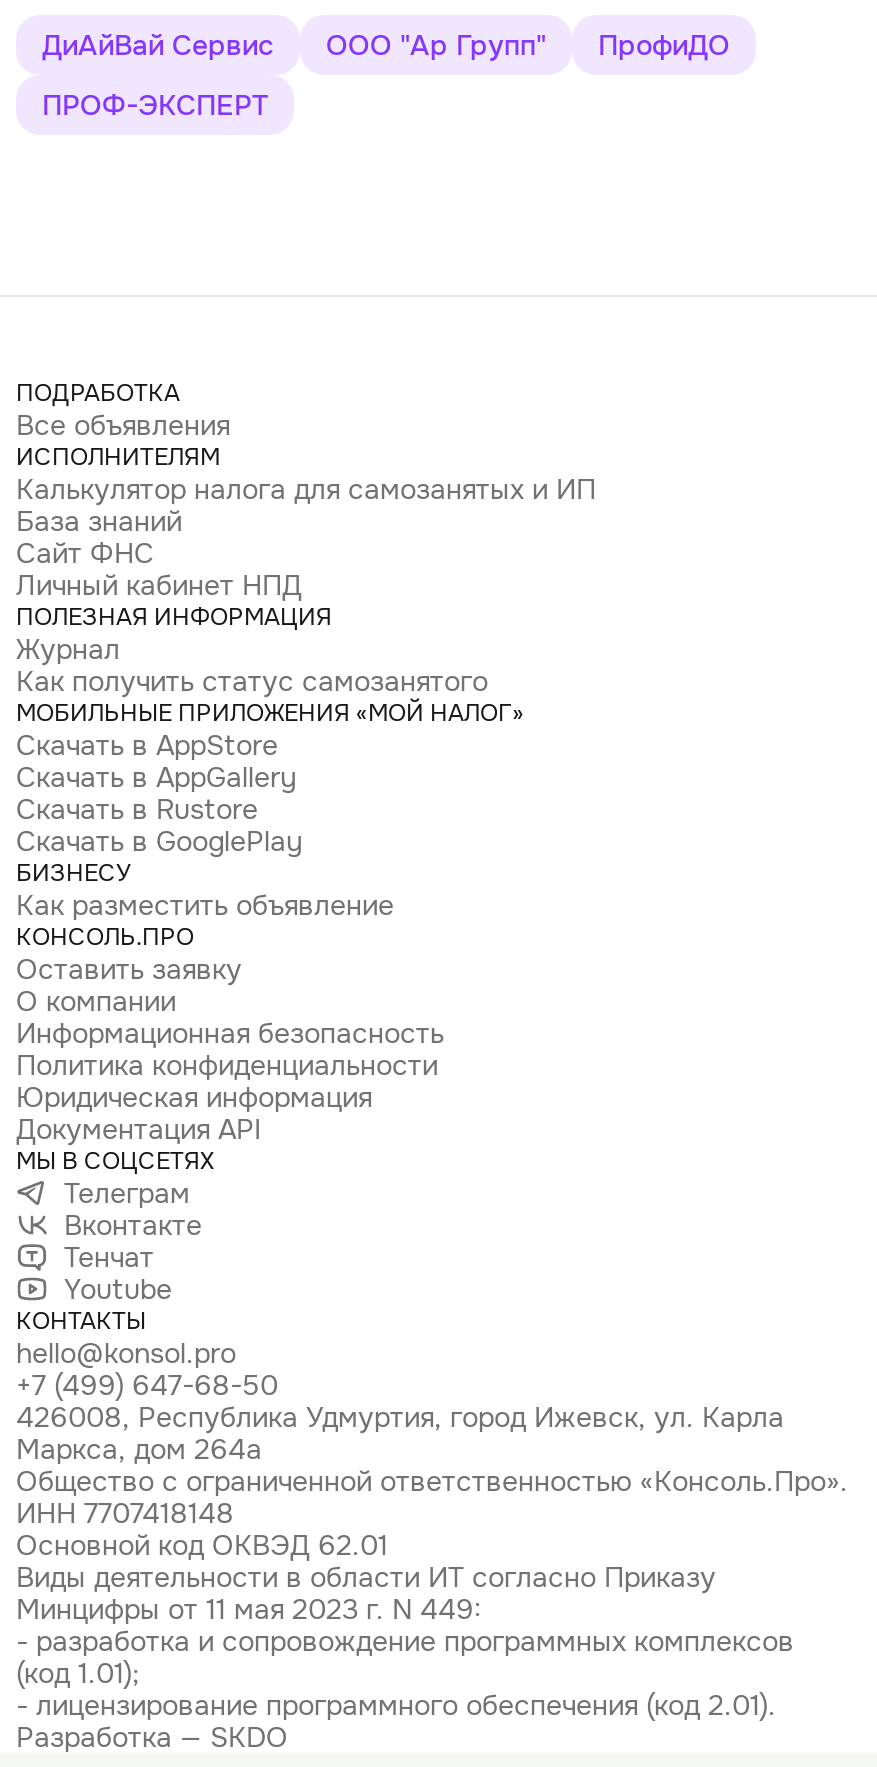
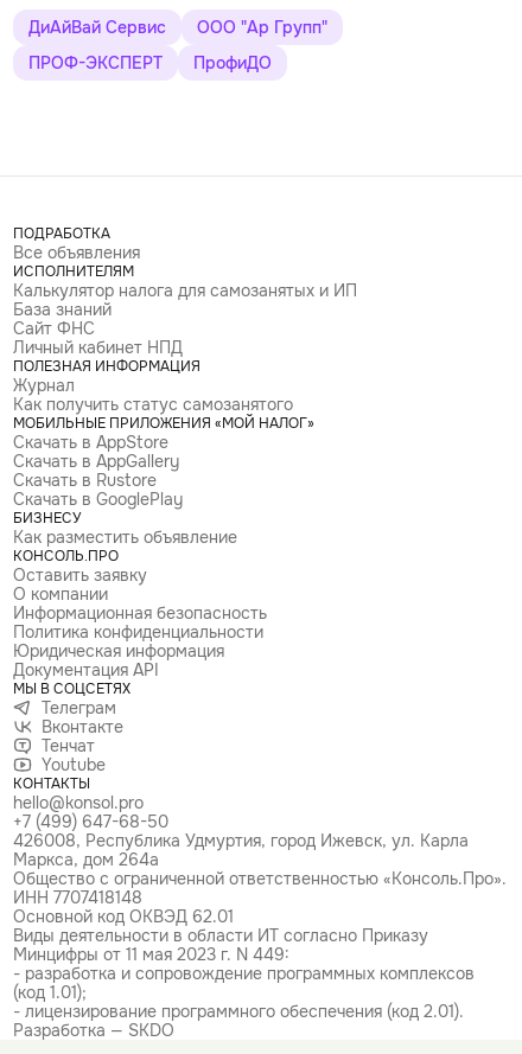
moved [598,26,730,62] -> [193,52,272,73]: ПрофиДО

